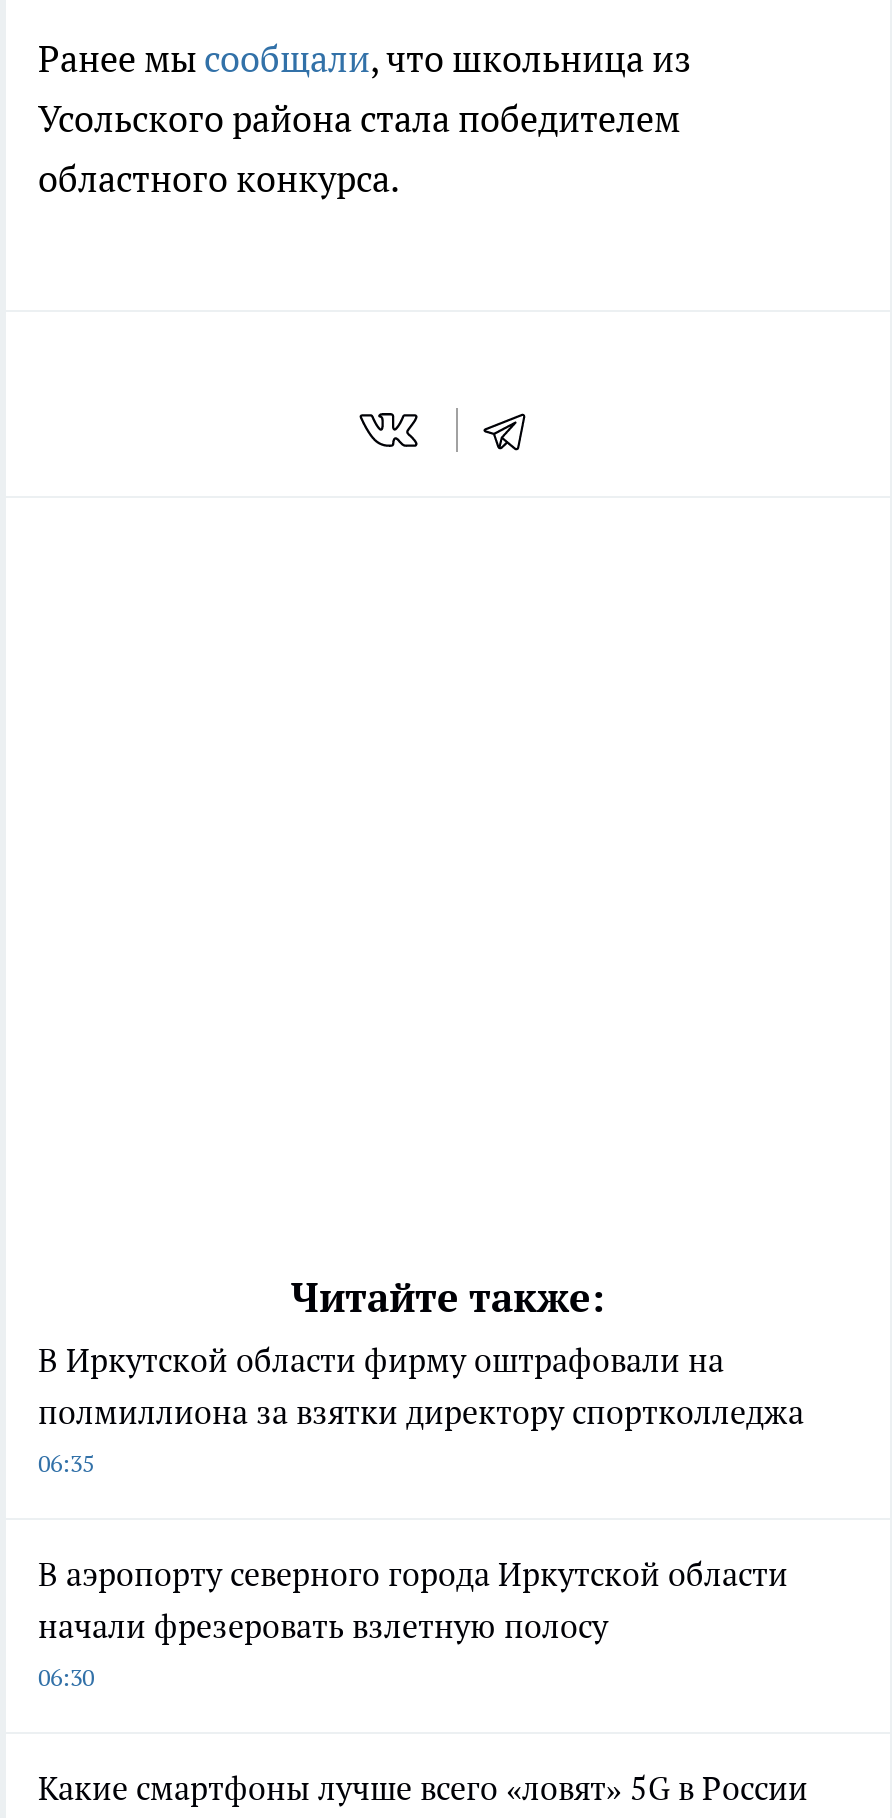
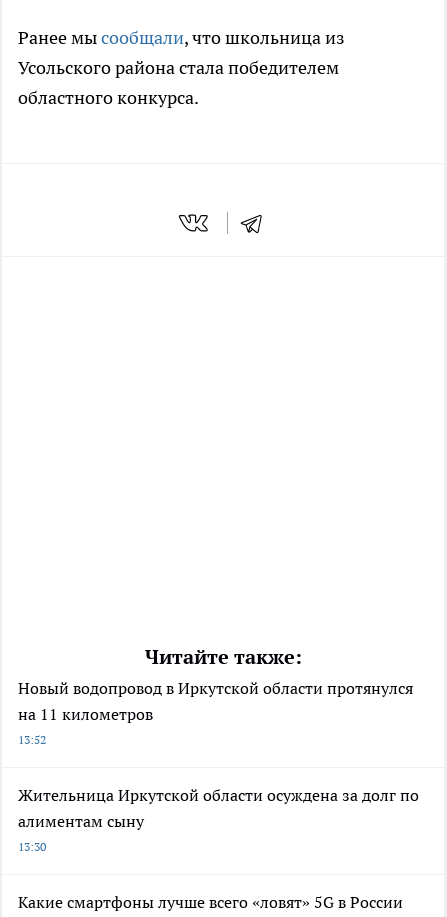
[38,1339,804,1477] В Иркутской области фирму оштрафовали на | полмиллиона за взятки директору спортколледжа | 06:35 -> [18,678,413,747] Новый водопровод в Иркутской области протянулся | на 11 километров | 13:52
[38,1553,788,1691] В аэропорту северного города Иркутской области | начали фрезеровать взлетную полосу | 06:30 -> [18,785,419,854] Жительница Иркутской области осуждена за долг по | алиментам сыну | 13:30

